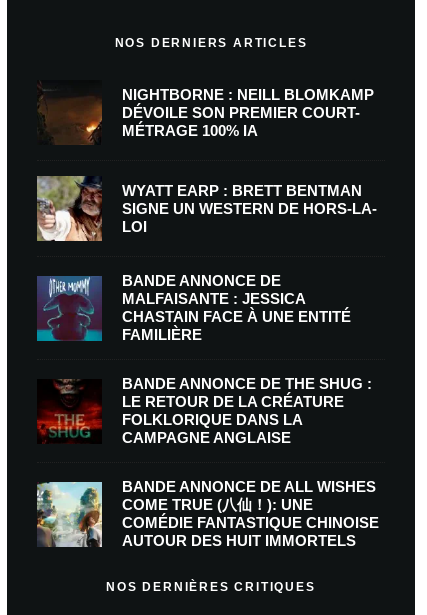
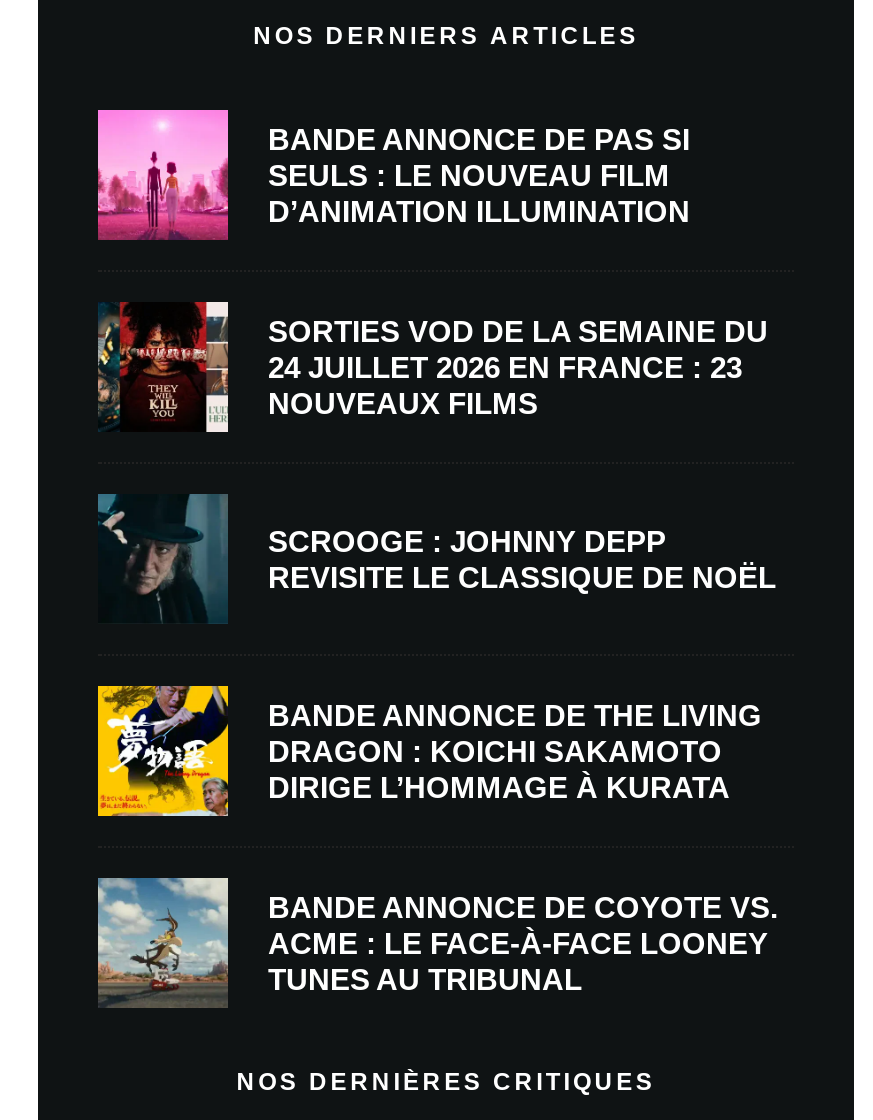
[37,86,374,145] [image] | NIGHTBORNE : NEILL BLOMKAMP | DÉVOILE SON PREMIER COURT- | MÉTRAGE 100% IA -> [96,108,690,242] [image] | BANDE ANNONCE DE PAS SI | SEULS : LE NOUVEAU FILM | D’ANIMATION ILLUMINATION
[36,175,377,242] [image] | WYATT EARP : BRETT BENTMAN | SIGNE UN WESTERN DE HORS-LA- | LOI -> [98,300,768,434] [image] | SORTIES VOD DE LA SEMAINE DU | 24 JUILLET 2026 EN FRANCE : 23 | NOUVEAUX FILMS
[36,272,351,343] [image] | BANDE ANNONCE DE | MALFAISANTE : JESSICA | CHASTAIN FACE À UNE ENTITÉ | FAMILIÈRE -> [98,492,776,622] [image] | SCROOGE : JOHNNY DEPP | REVISITE LE CLASSIQUE DE NOËL
[37,375,372,446] [image] | BANDE ANNONCE DE THE SHUG : | LE RETOUR DE LA CRÉATURE | FOLKLORIQUE DANS LA | CAMPAGNE ANGLAISE -> [96,684,762,818] [image] | BANDE ANNONCE DE THE LIVING | DRAGON : KOICHI SAKAMOTO | DIRIGE L’HOMMAGE À KURATA
[37,478,379,549] [image] | BANDE ANNONCE DE ALL WISHES | COME TRUE (八仙！): UNE | COMÉDIE FANTASTIQUE CHINOISE | AUTOUR DES HUIT IMMORTELS -> [98,876,778,1008] [image] | BANDE ANNONCE DE COYOTE VS. | ACME : LE FACE-À-FACE LOONEY | TUNES AU TRIBUNAL

